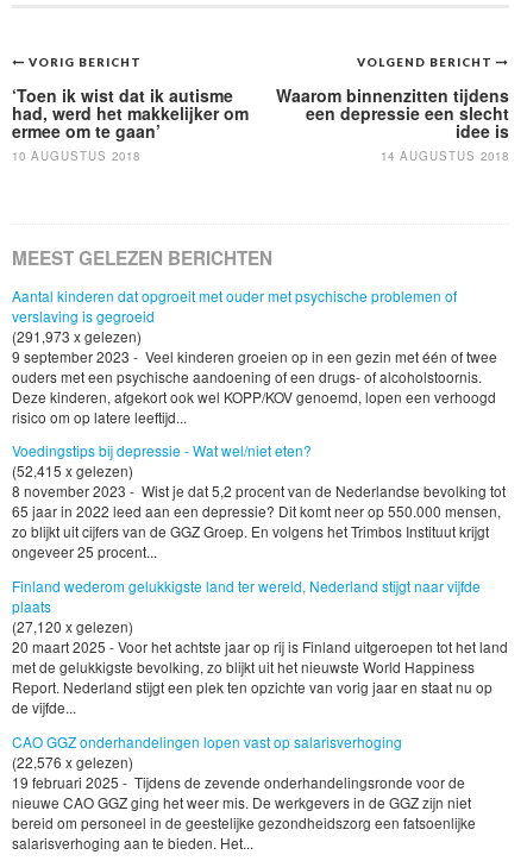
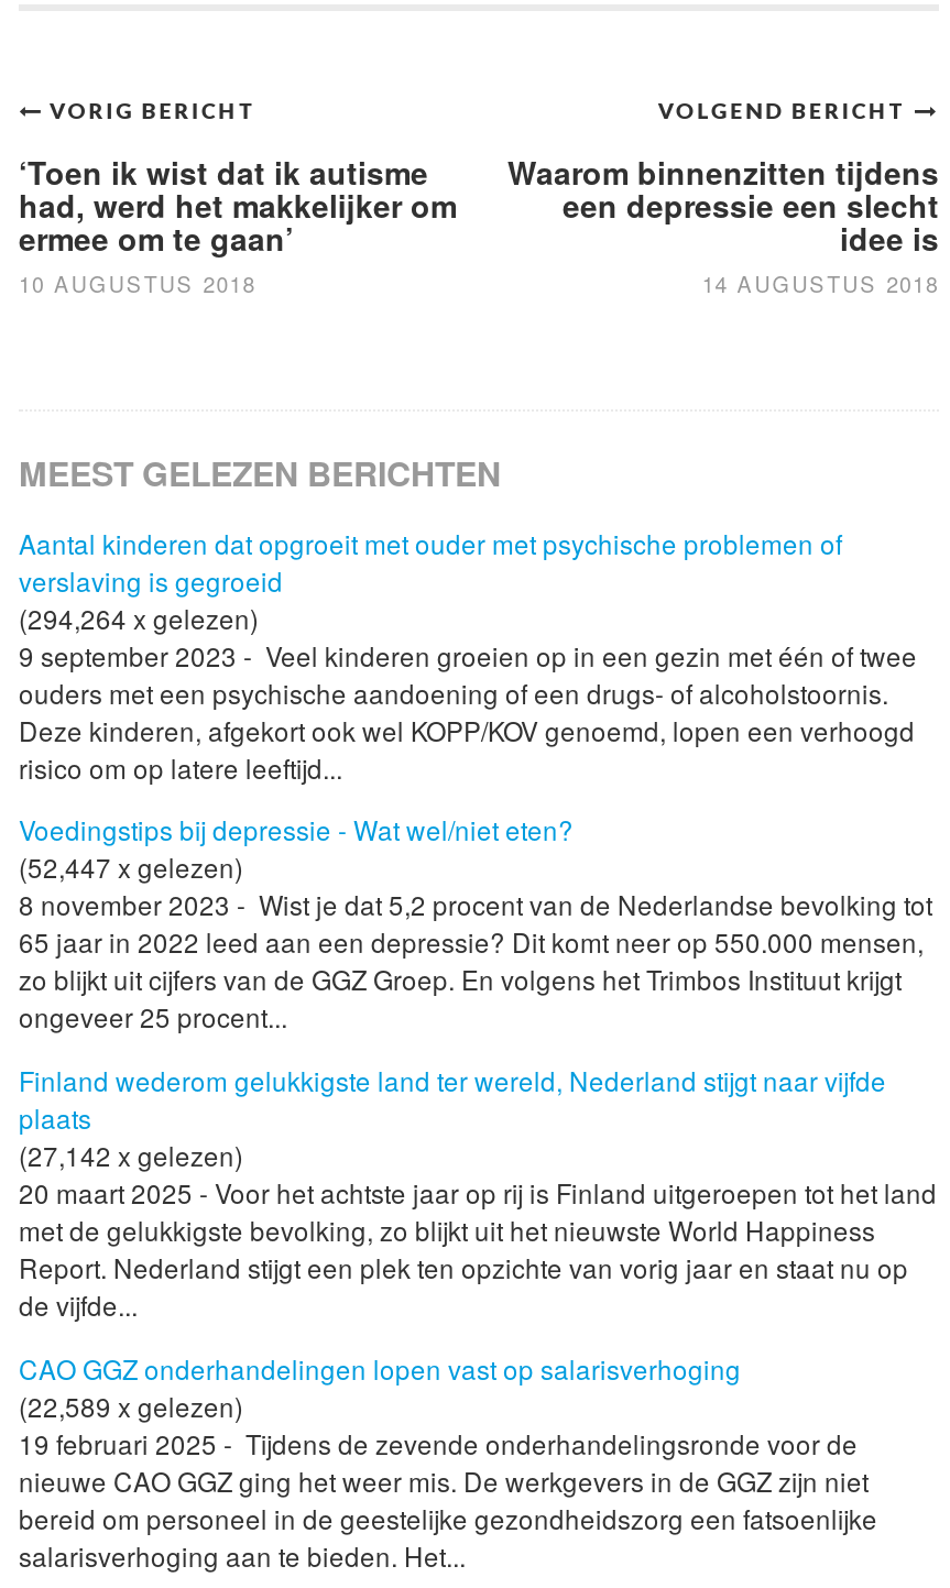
[12,325,142,345] (291,973 x gelezen) -> [19,598,259,635] (294,264 x gelezen)
[12,461,133,481] (52,415 x gelezen) -> [19,848,243,886] (52,447 x gelezen)
[12,616,133,637] (27,120 x gelezen) -> [19,1136,243,1174] (27,142 x gelezen)
[12,752,133,772] (22,576 x gelezen) -> [19,1387,243,1424] (22,589 x gelezen)

